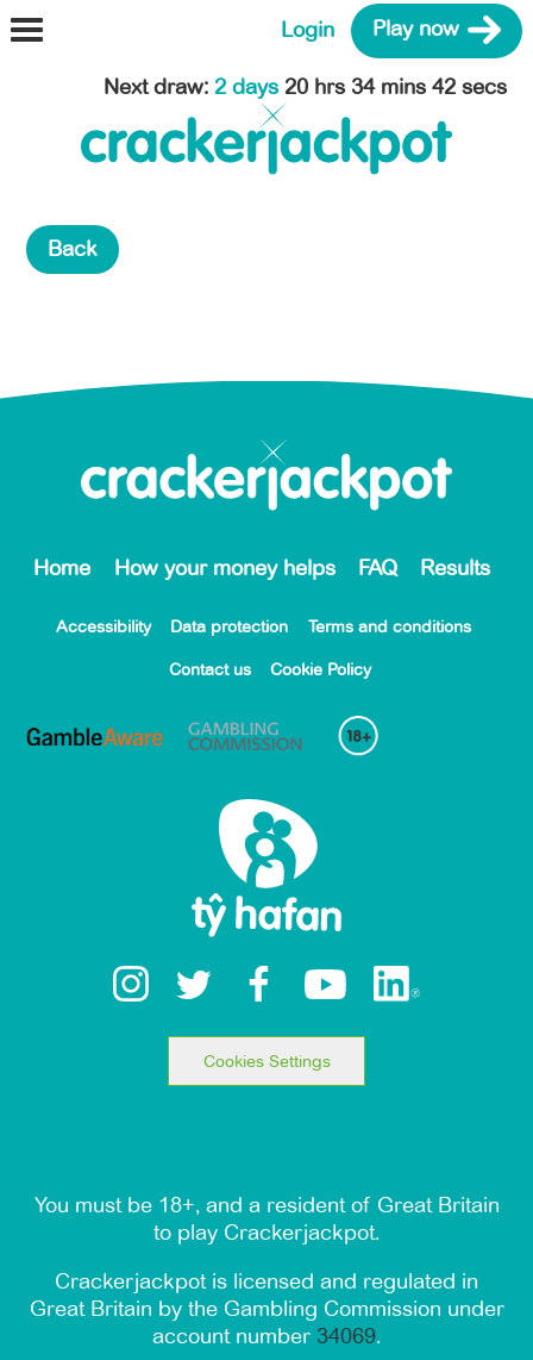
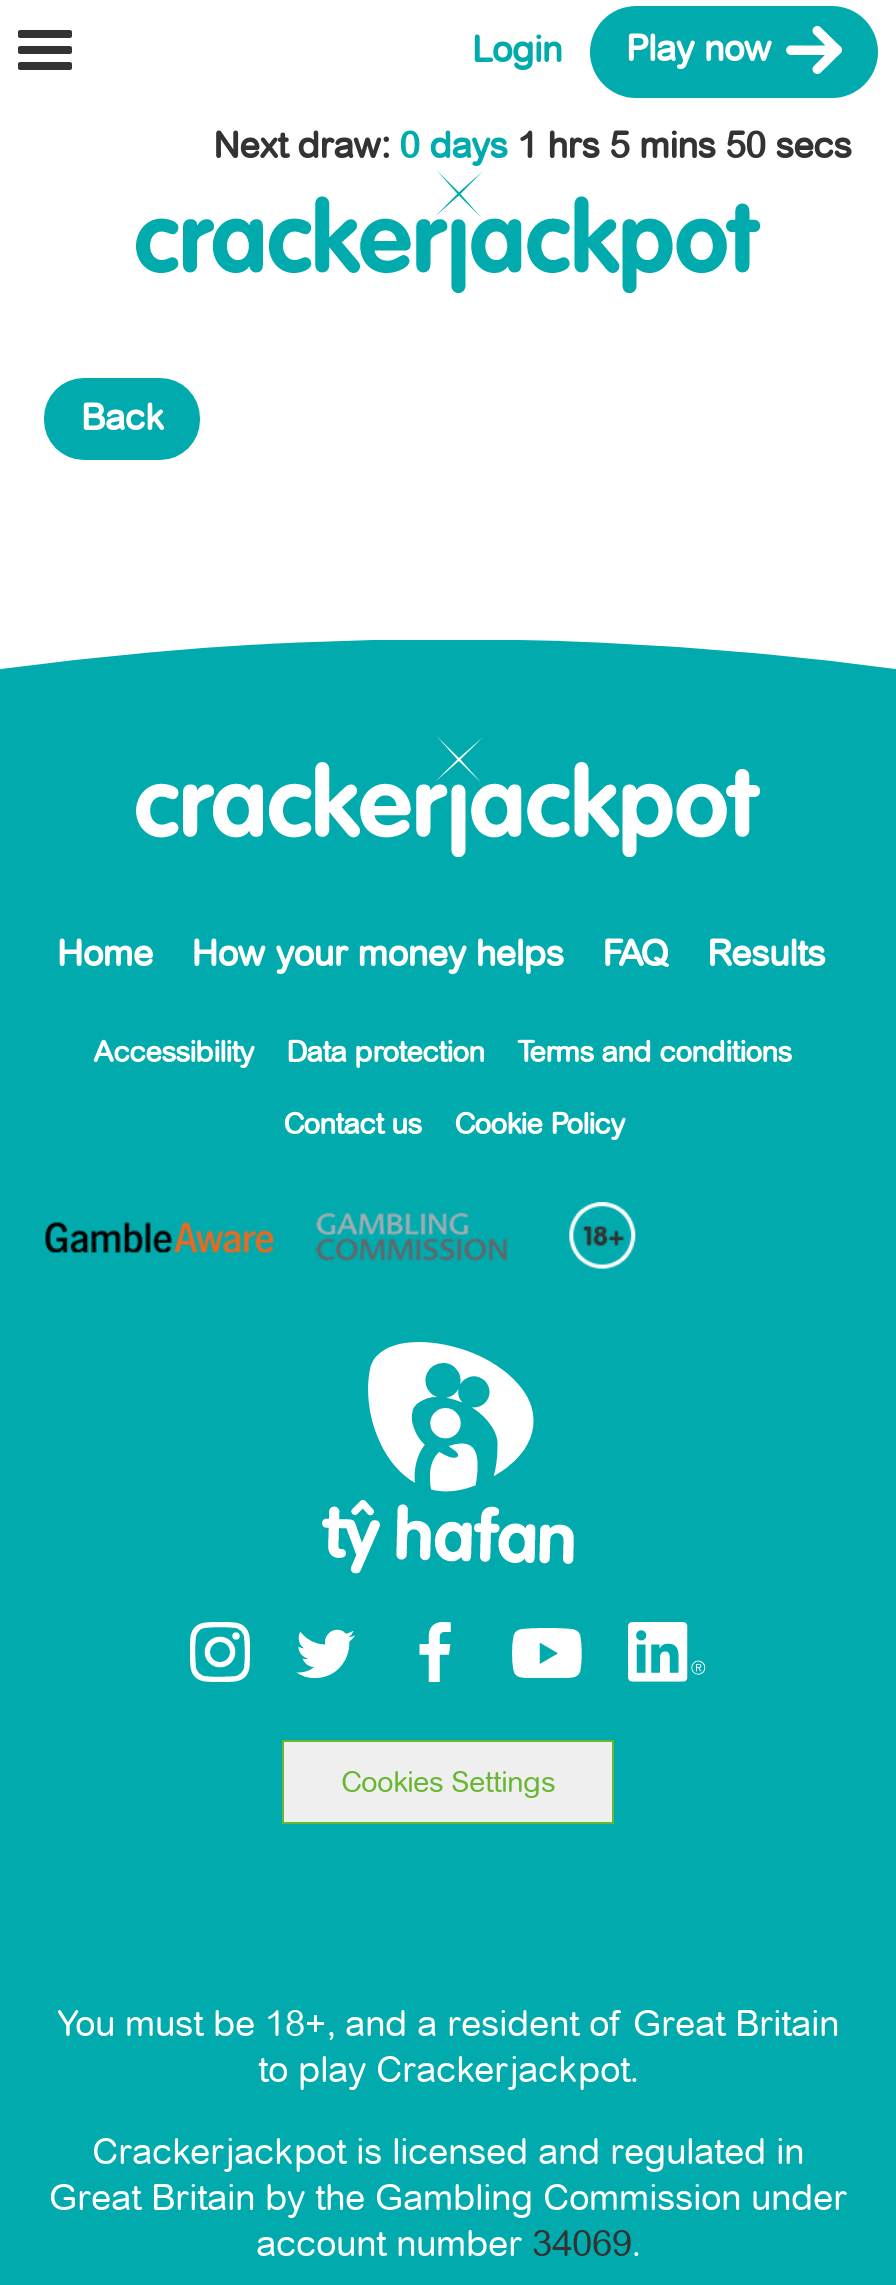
[103,74,506,100] Next draw: 2 days 20 hrs 34 mins 42 secs -> [213,124,851,168] Next draw: 0 days 1 hrs 5 mins 50 secs

